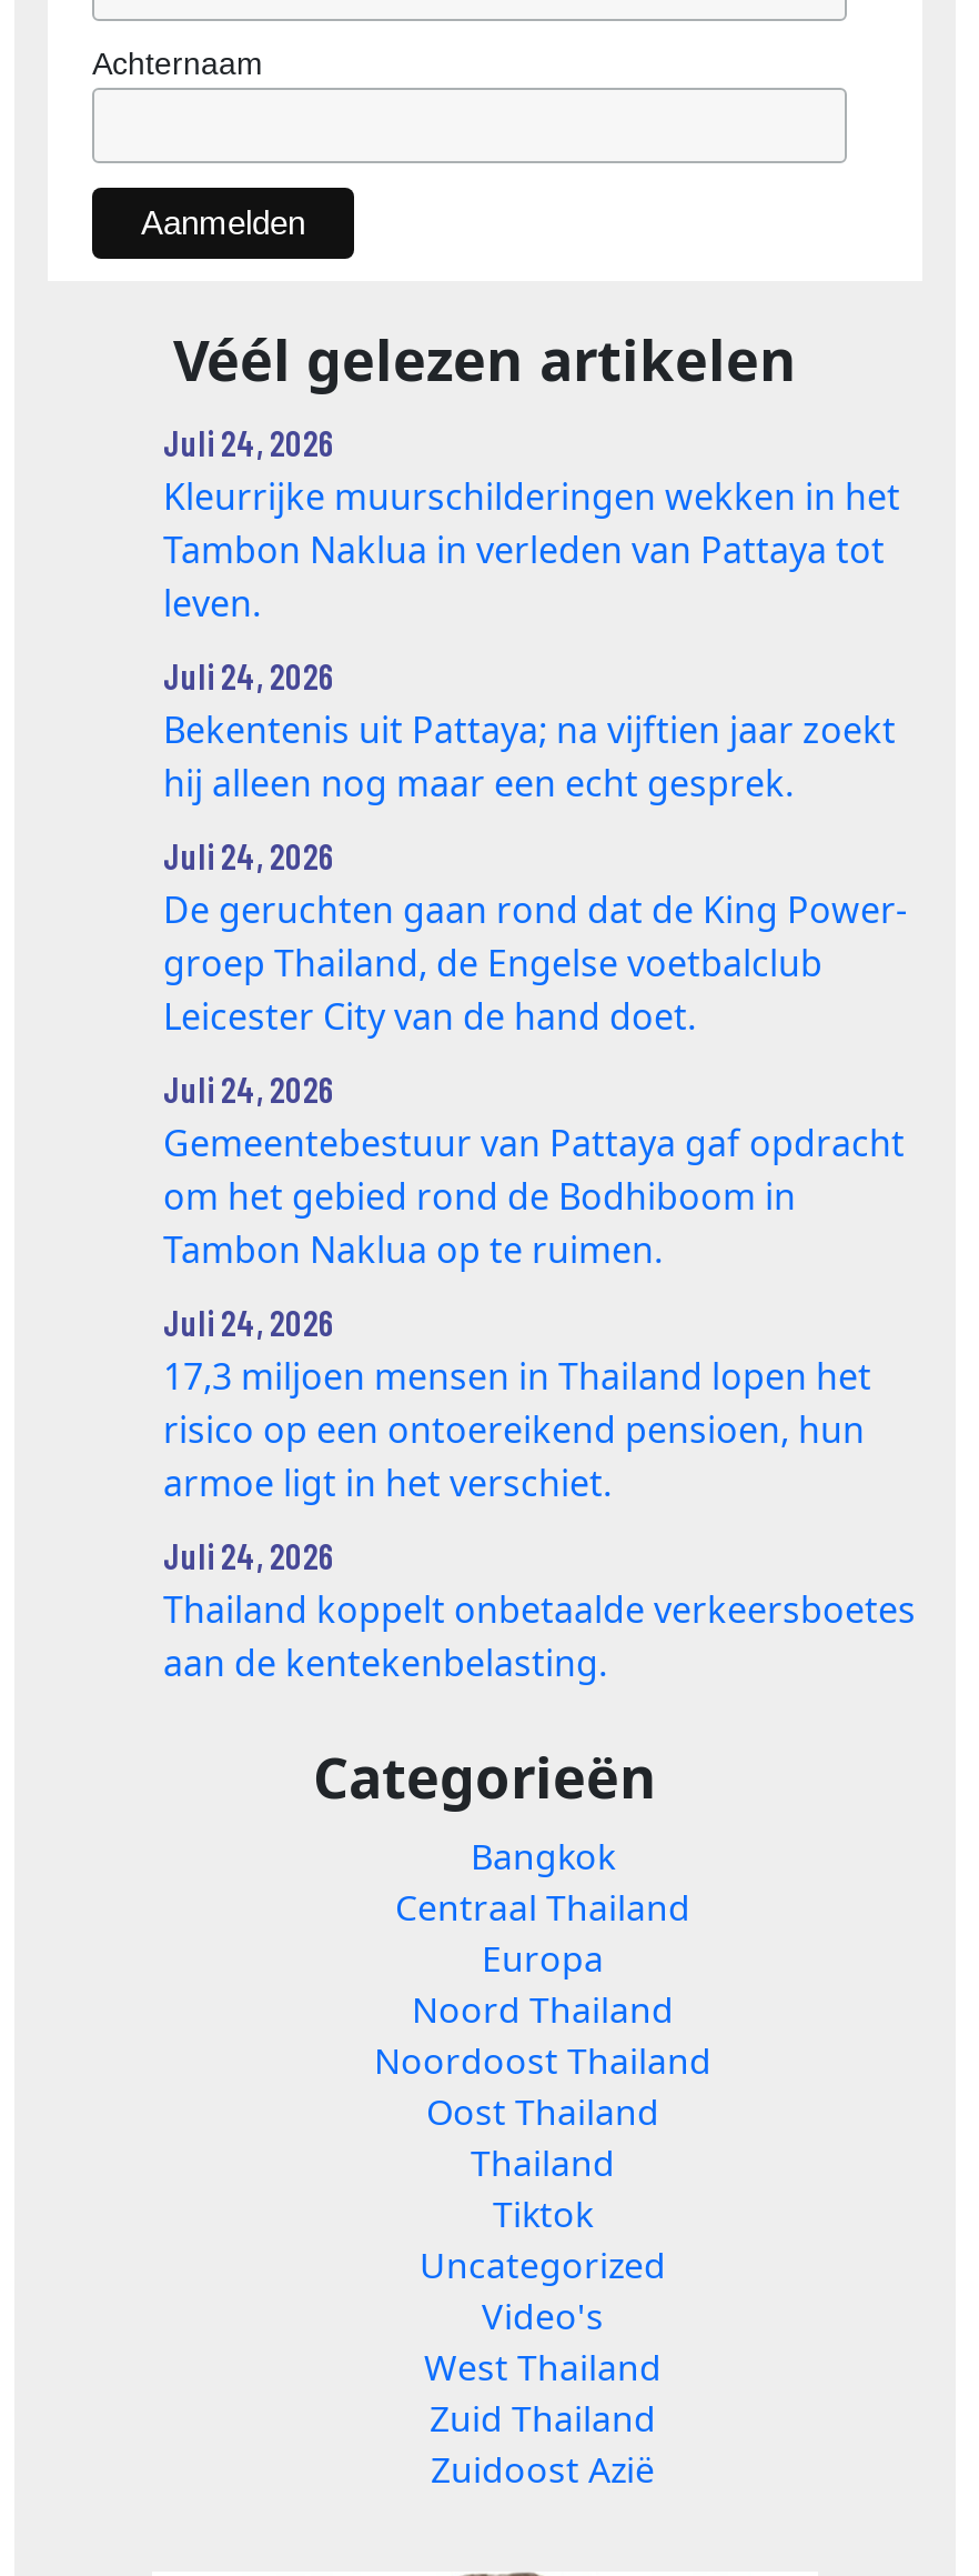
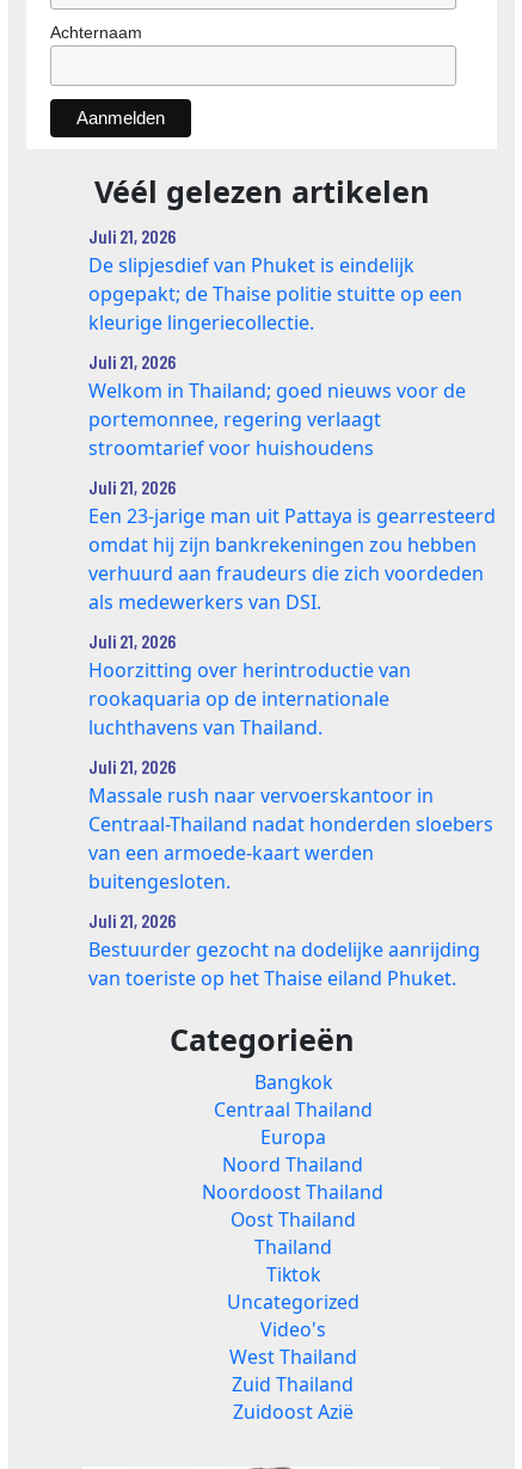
[163,420,900,627] Juli 24, 2026 | Kleurrijke muurschilderingen wekken in het | Tambon Naklua in verleden van Pattaya tot | leven. -> [88,224,462,335] Juli 21, 2026 | De slipjesdief van Phuket is eindelijk | opgepakt; de Thaise politie stuitte op een | kleurige lingeriecollectie.
[163,654,896,807] Juli 24, 2026 | Bekentenis uit Pattaya; na vijftien jaar zoekt | hij alleen nog maar een echt gesprek. -> [88,350,466,461] Juli 21, 2026 | Welkom in Thailand; goed nieuws voor de | portemonnee, regering verlaagt | stroomtarief voor huishoudens
[163,834,907,1040] Juli 24, 2026 | De geruchten gaan rond dat de King Power- | groep Thailand, de Engelse voetbalclub | Leicester City van de hand doet. -> [88,475,496,615] Juli 21, 2026 | Een 23-jarige man uit Pattaya is gearresteerd | omdat hij zijn bankrekeningen zou hebben | verhuurd aan fraudeurs die zich voordeden | als medewerkers van DSI.
[163,1067,905,1273] Juli 24, 2026 | Gemeentebestuur van Pattaya gaf opdracht | om het gebied rond de Bodhiboom in | Tambon Naklua op te ruimen. -> [88,629,411,740] Juli 21, 2026 | Hoorzitting over herintroductie van | rookaquaria op de internationale | luchthavens van Thailand.
[163,1300,871,1507] Juli 24, 2026 | 17,3 miljoen mensen in Thailand lopen het | risico op een ontoereikend pensioen, hun | armoe ligt in het verschiet. -> [88,754,493,894] Juli 21, 2026 | Massale rush naar vervoerskantoor in | Centraal-Thailand nadat honderden sloebers | van een armoede-kaart werden | buitengesloten.
[163,1533,916,1687] Juli 24, 2026 | Thailand koppelt onbetaalde verkeersboetes | aan de kentekenbelasting. -> [88,909,480,991] Juli 21, 2026 | Bestuurder gezocht na dodelijke aanrijding | van toeriste op het Thaise eiland Phuket.

